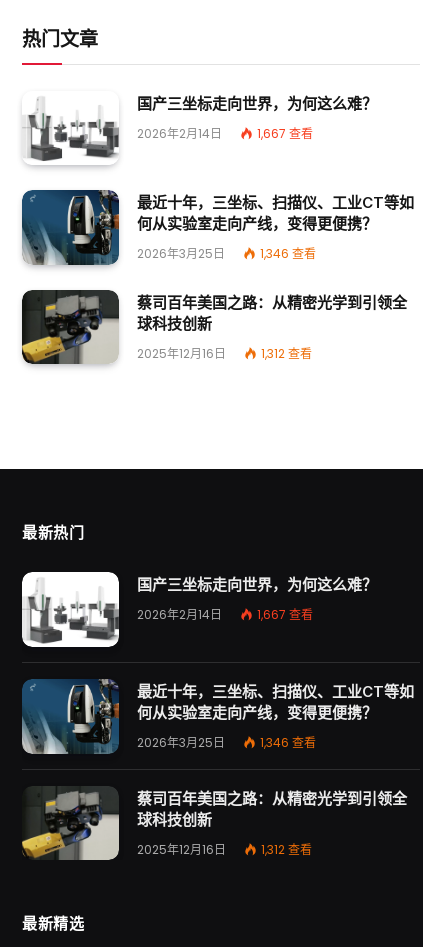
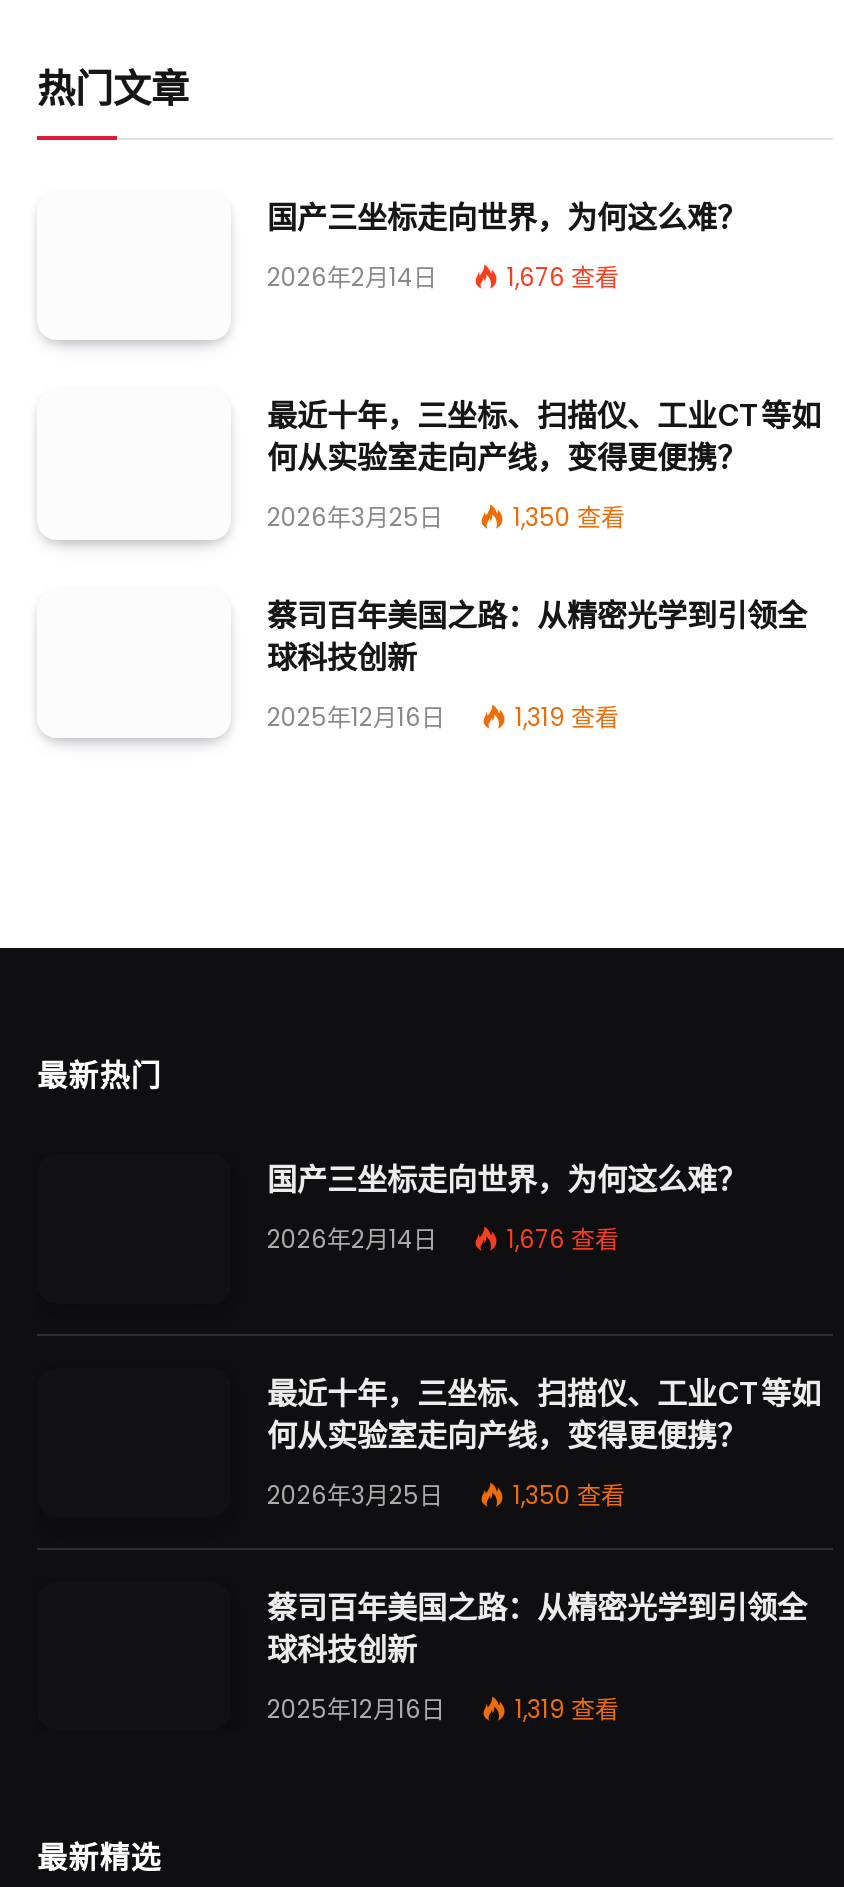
[23,108,120,162] [image] -> none
[257,124,313,141] 1,667查看 -> [507,259,619,293] 1,676查看
[21,189,120,266] [image] -> none
[260,245,316,262] 1,346查看 -> [513,500,625,534] 1,350查看
[21,289,120,365] [image] -> none
[261,345,312,362] 1,312查看 -> [515,699,619,733] 1,319查看
[21,571,120,648] [image] -> none
[257,606,313,623] 1,667查看 -> [507,1223,619,1257] 1,676查看
[21,678,120,755] [image] -> none
[260,734,316,751] 1,346查看 -> [513,1478,625,1512] 1,350查看
[21,787,120,861] [image] -> none
[261,841,312,858] 1,312查看 -> [515,1691,619,1725] 1,319查看

